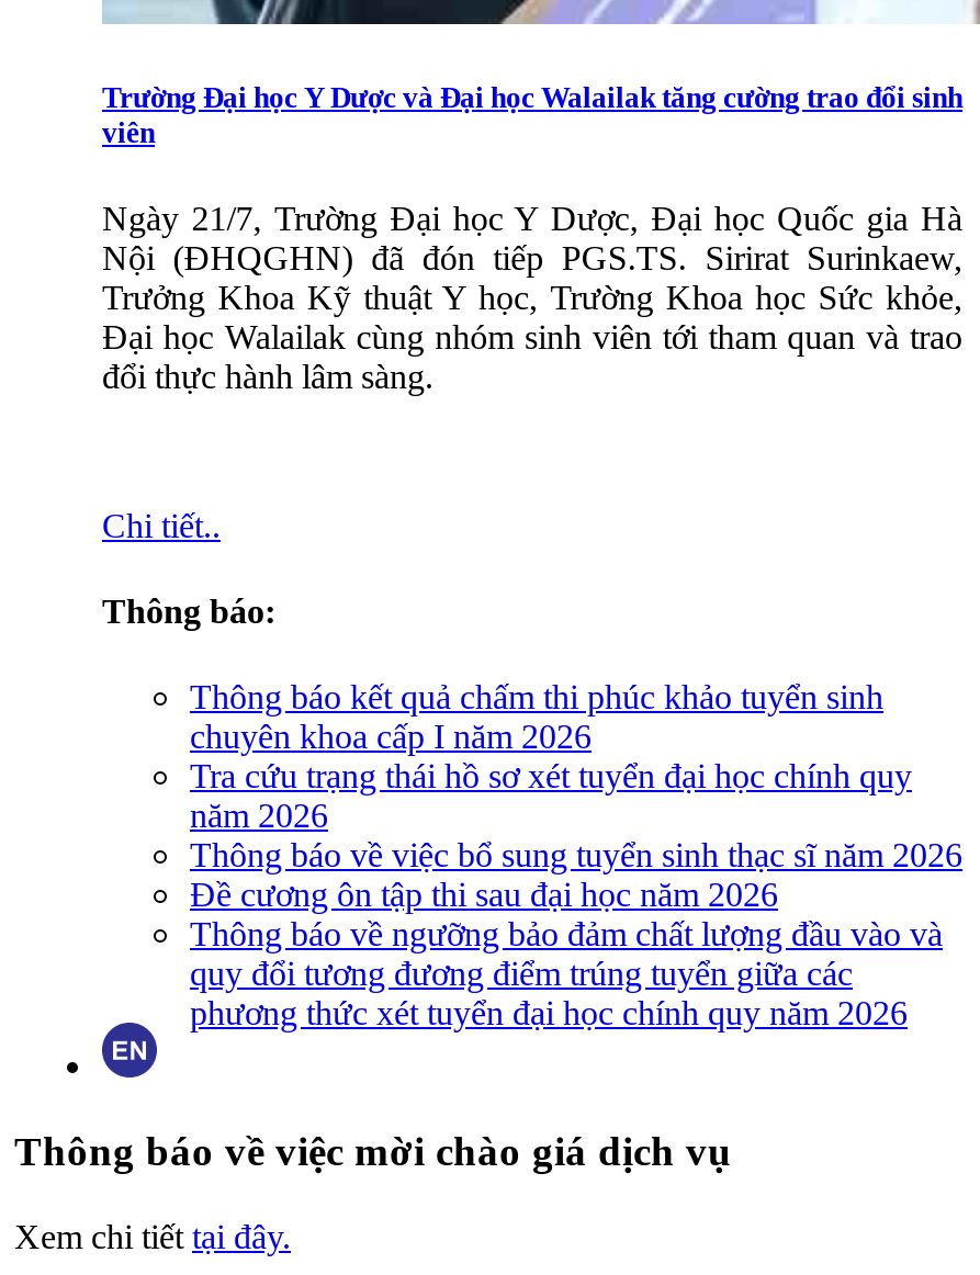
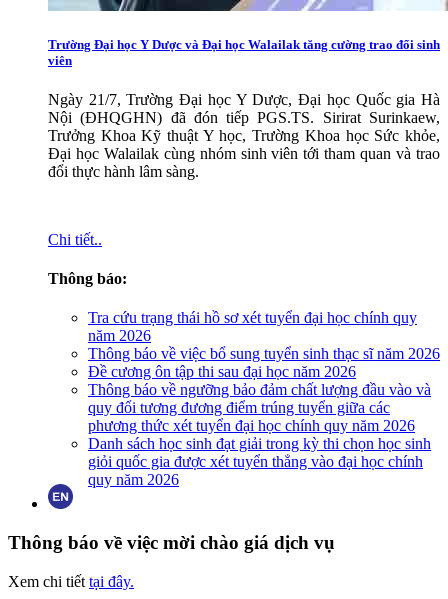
[190,679,883,756] Thông báo kết quả chấm thi phúc khảo tuyển sinh | chuyên khoa cấp I năm 2026 -> none
moved [190,758,962,1032] -> [88,309,440,434]: Tra cứu trạng thái hồ sơ xét tuyển đại học chính quy | năm 2026 | Thông báo về việc bổ sung tuyển sinh thạc sĩ năm 2026 | Đề cương ôn tập thi sau đại học năm 2026 | Thông báo về ngưỡng bảo đảm chất lượng đầu vào và | quy đổi tương đương điểm trúng tuyển giữa các | phương thức xét tuyển đại học chính quy năm 2026
none -> [88,435,431,488] Danh sách học sinh đạt giải trong kỳ thi chọn học sinh | giỏi quốc gia được xét tuyển thẳng vào đại học chính | quy năm 2026

